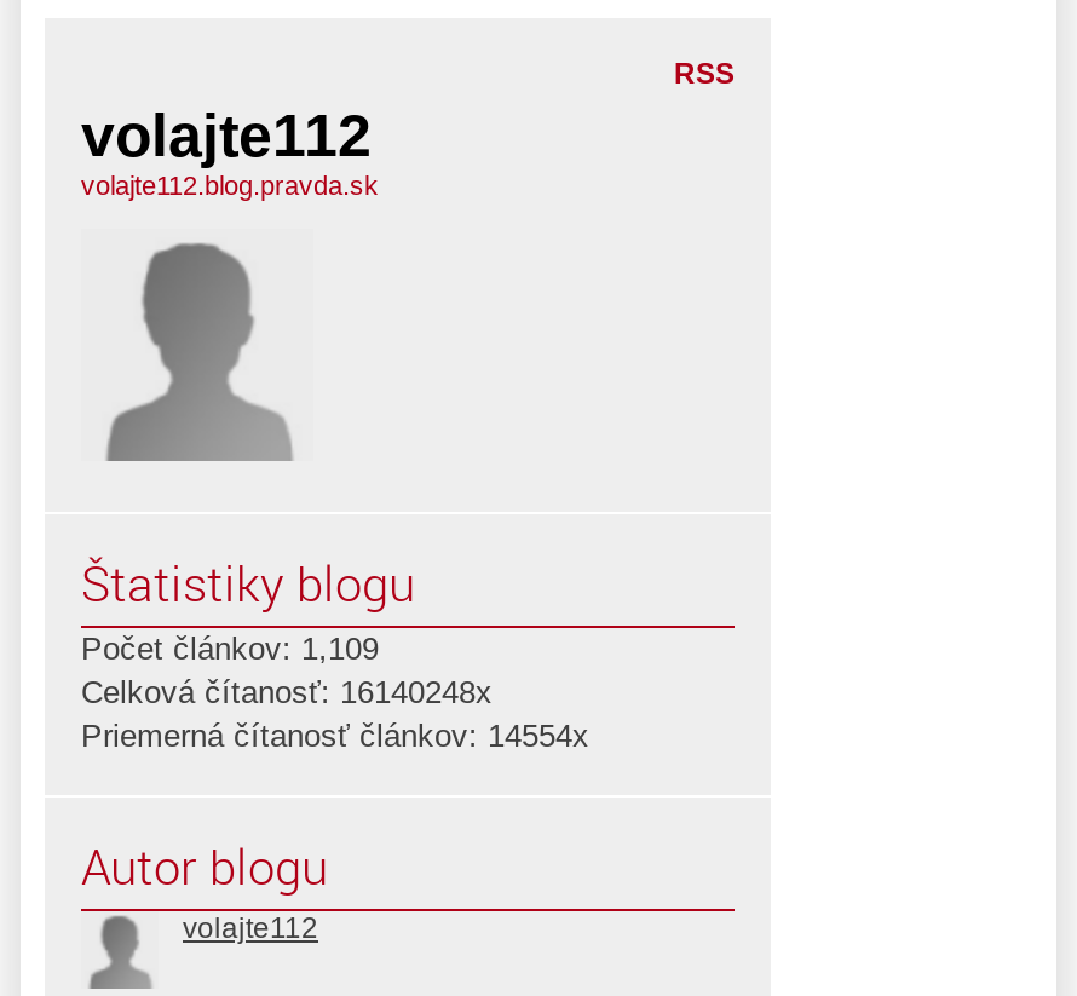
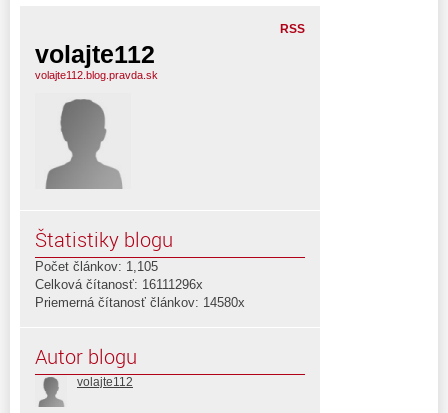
[81,630,379,666] Počet článkov: 1,109 -> [35,259,158,274] Počet článkov: 1,105
[81,673,493,709] Celková čítanosť: 16140248x -> [35,277,203,292] Celková čítanosť: 16111296x
[81,717,589,753] Priemerná čítanosť článkov: 14554x -> [35,295,245,310] Priemerná čítanosť článkov: 14580x

